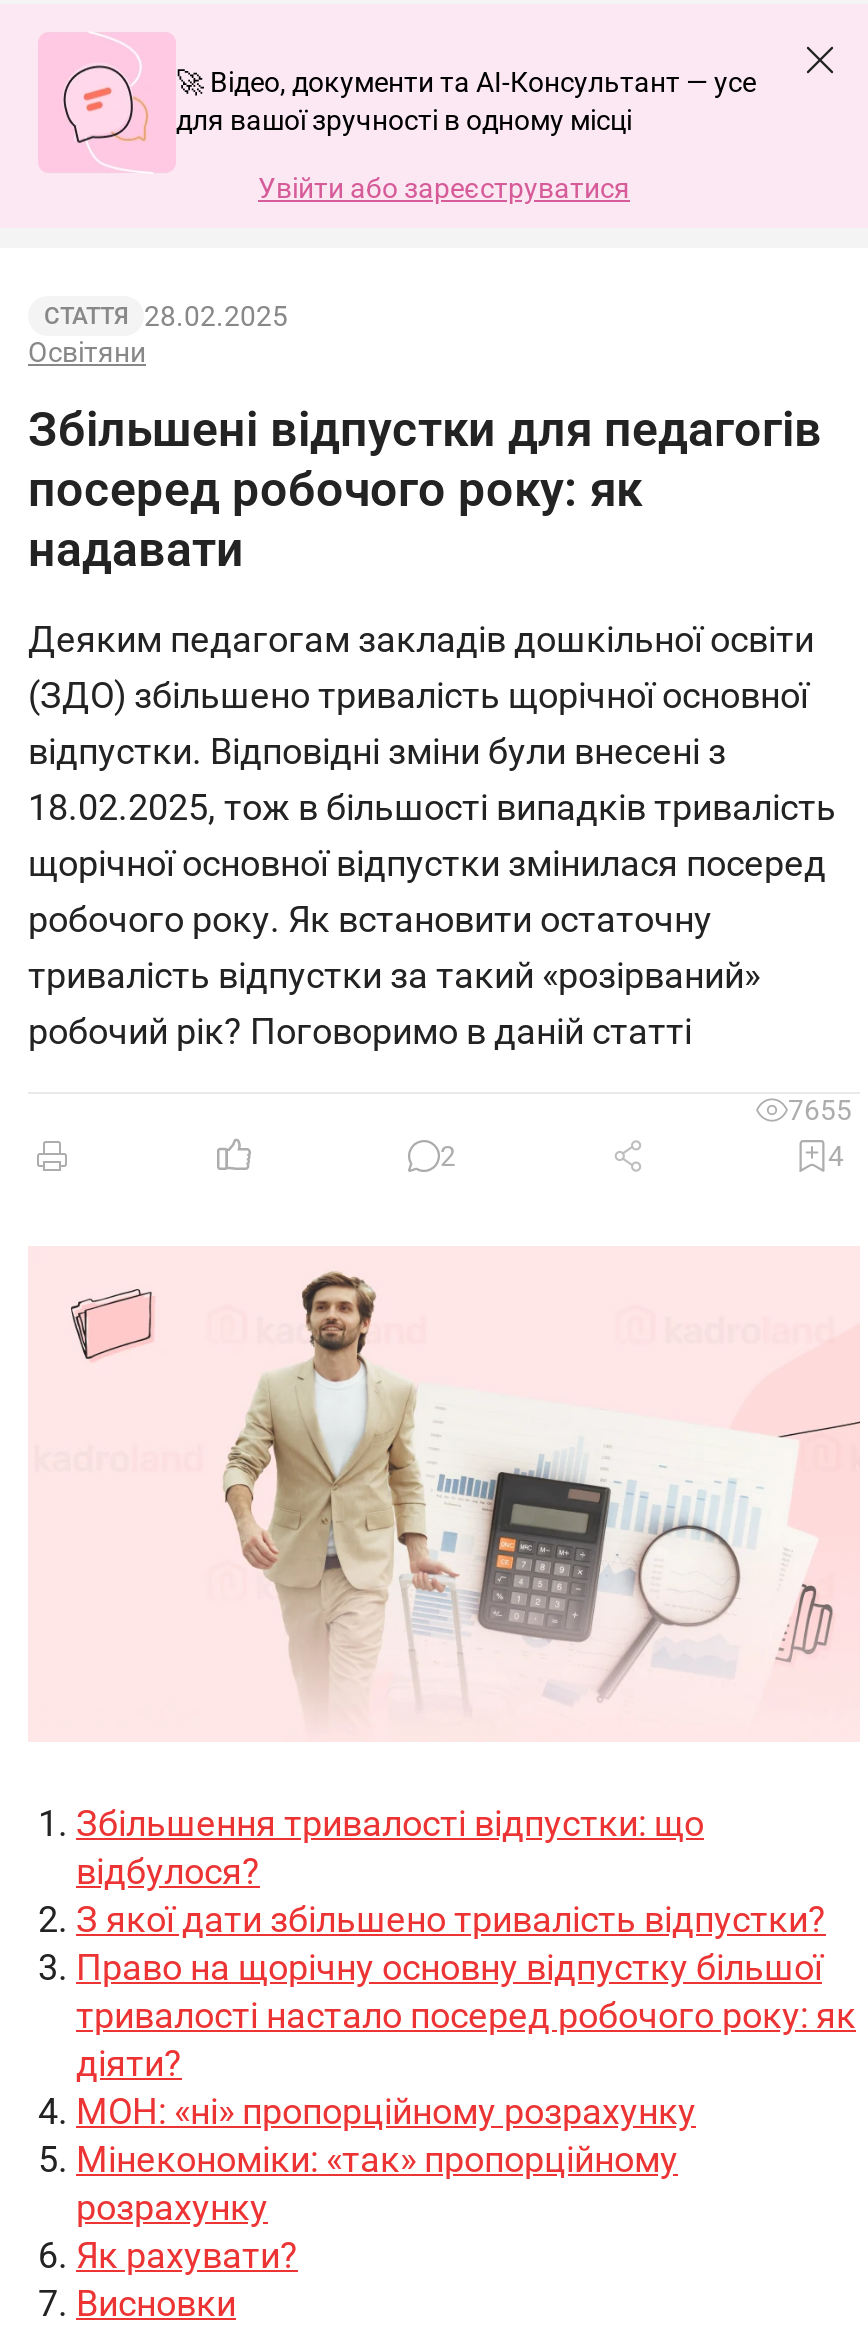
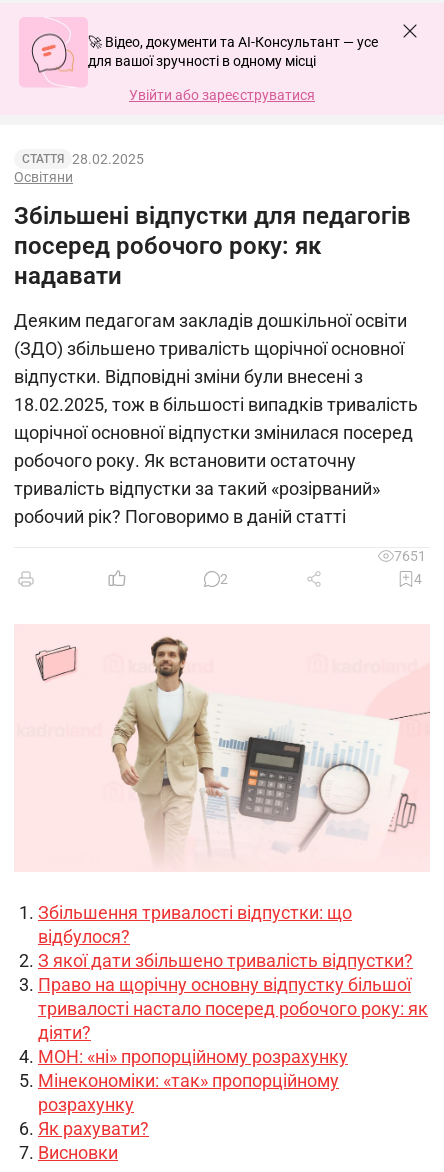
[788,1094,852,1126] 7655 -> [394,548,426,564] 7651

